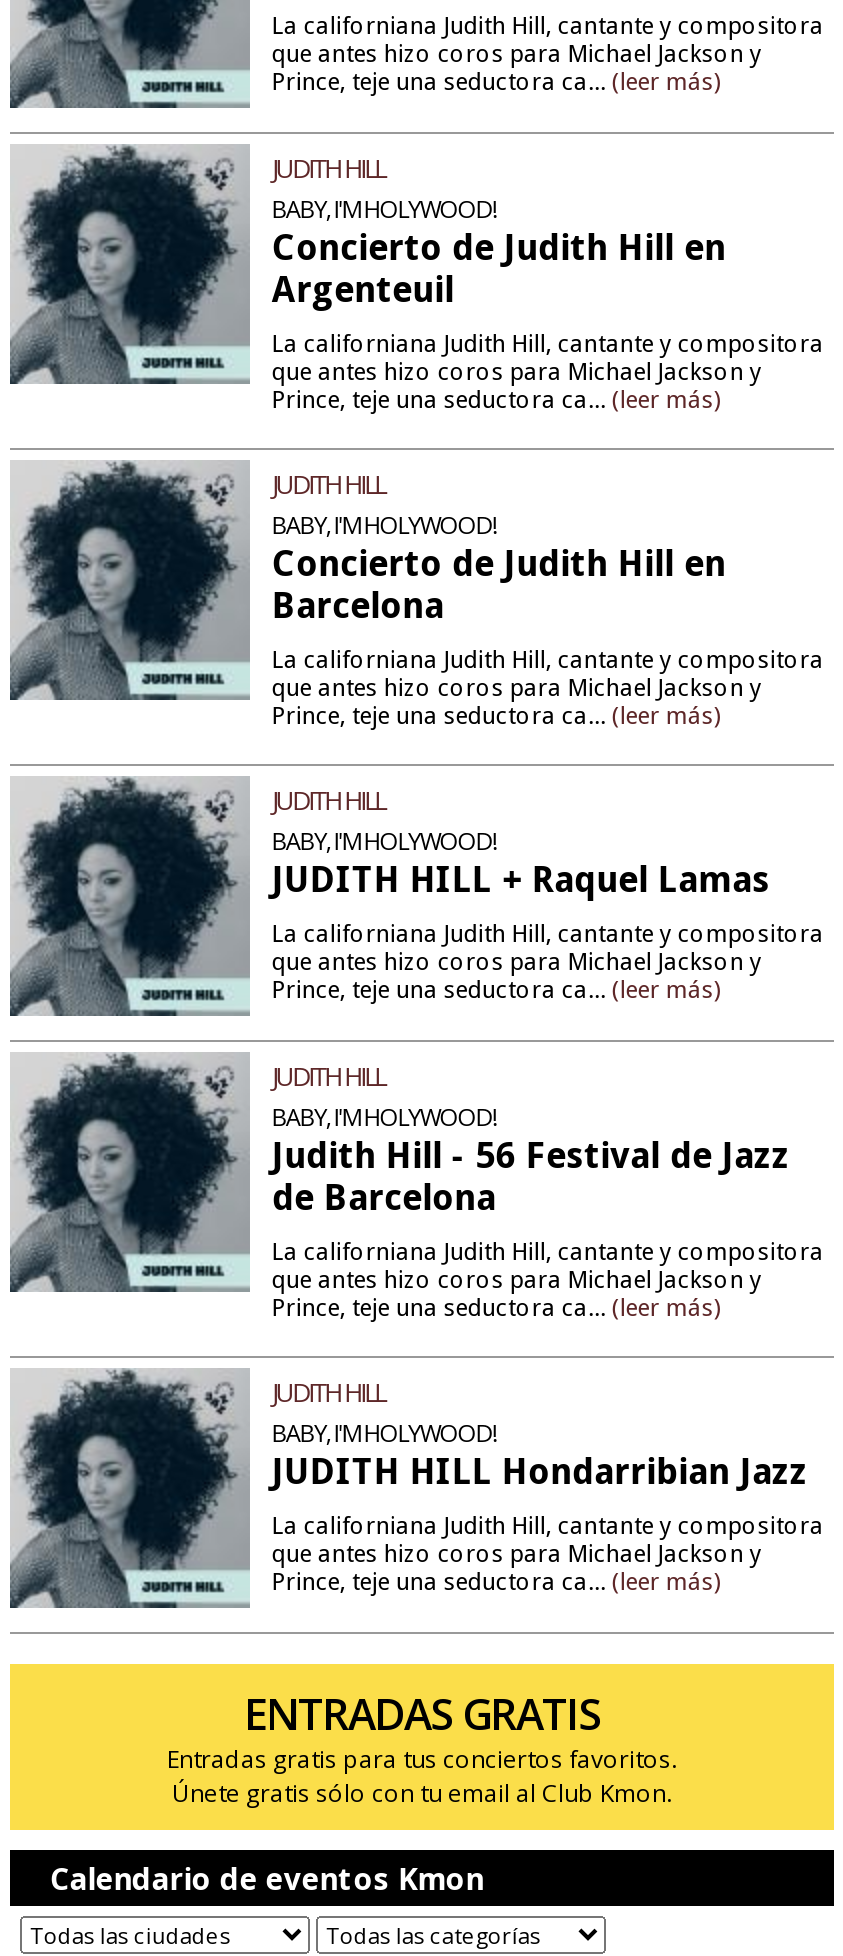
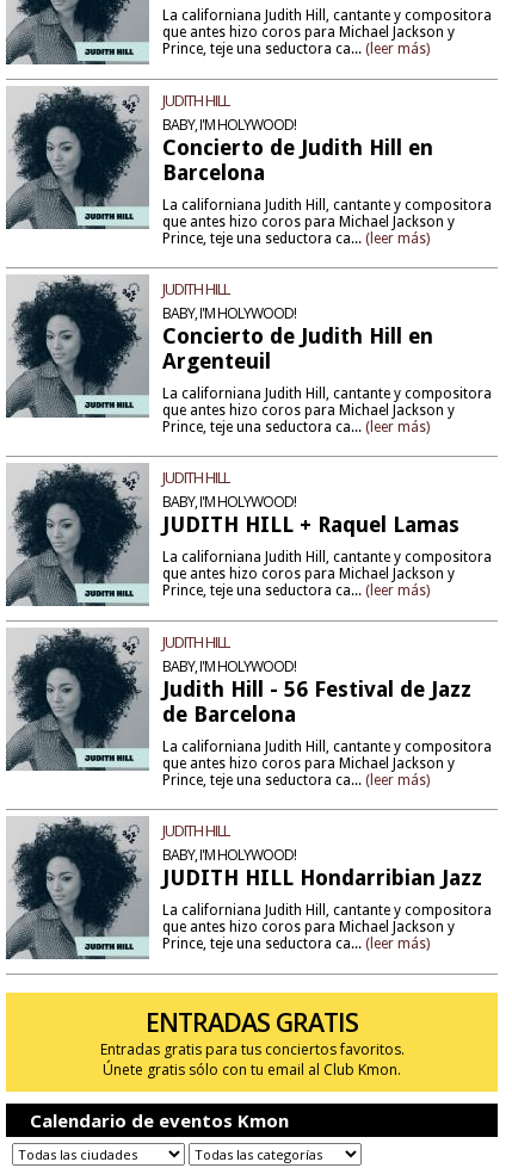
moved [272,268,454,310] -> [162,348,271,373]: Argenteuil
moved [272,584,444,626] -> [162,160,265,185]: Barcelona

